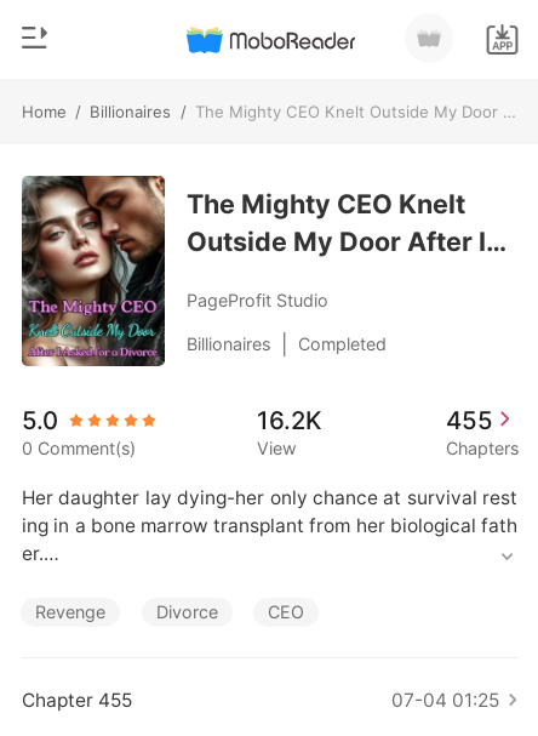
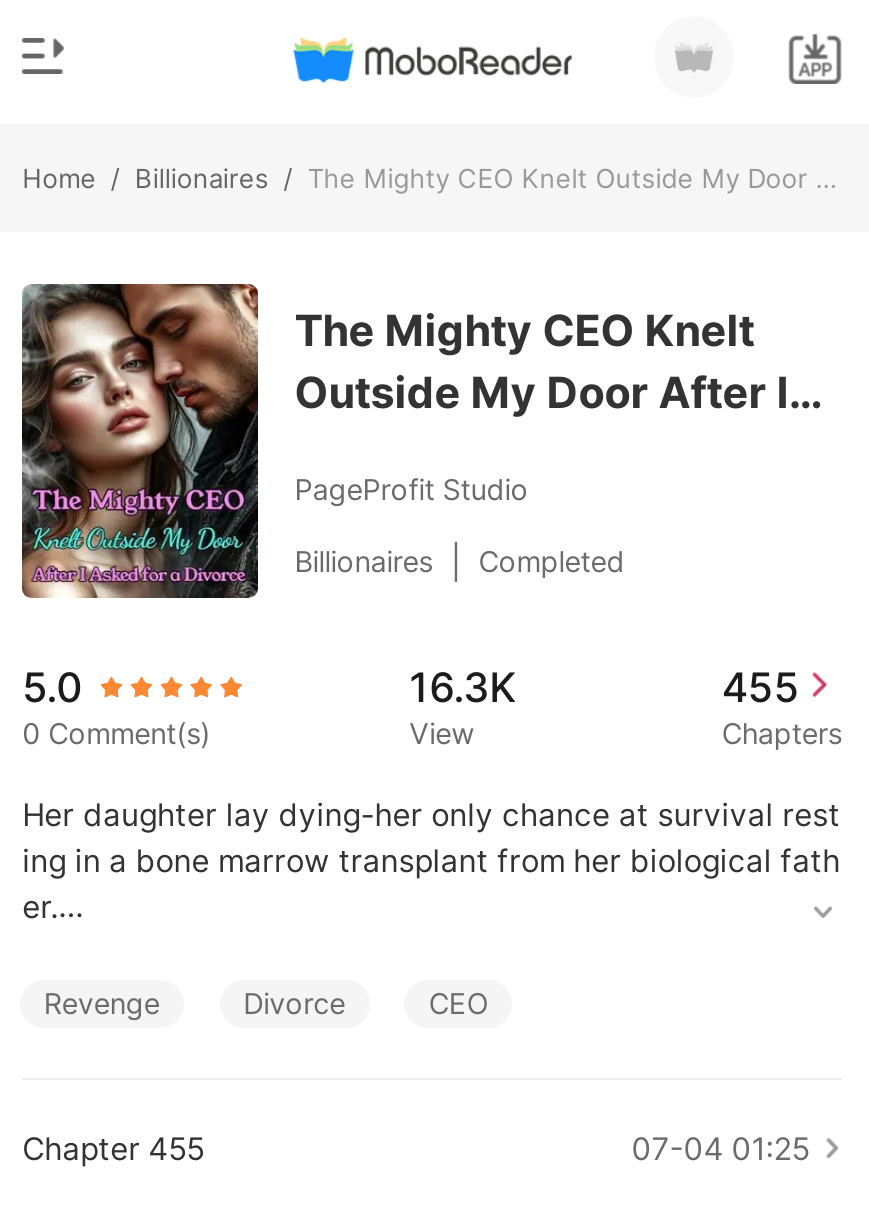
[257,405,321,435] 16.2K -> [409,662,515,712] 16.3K

